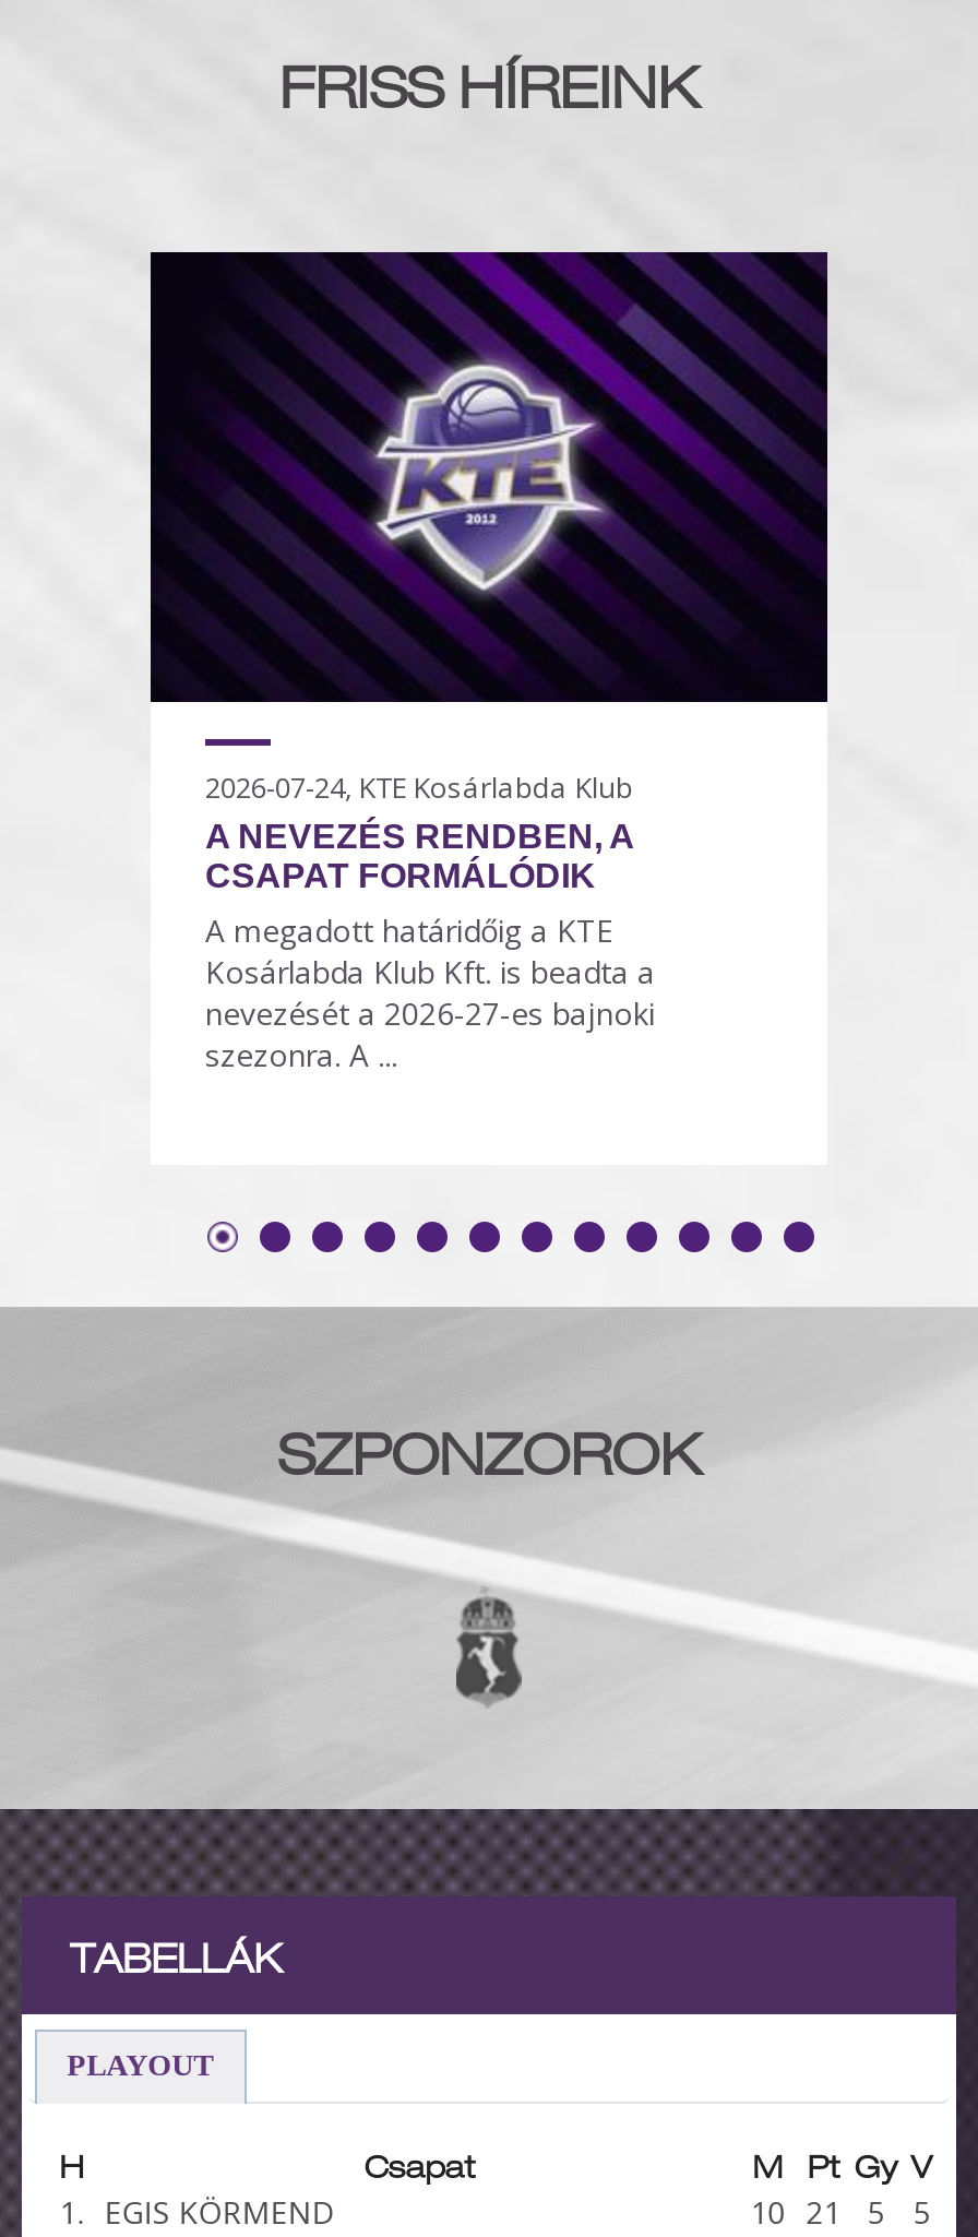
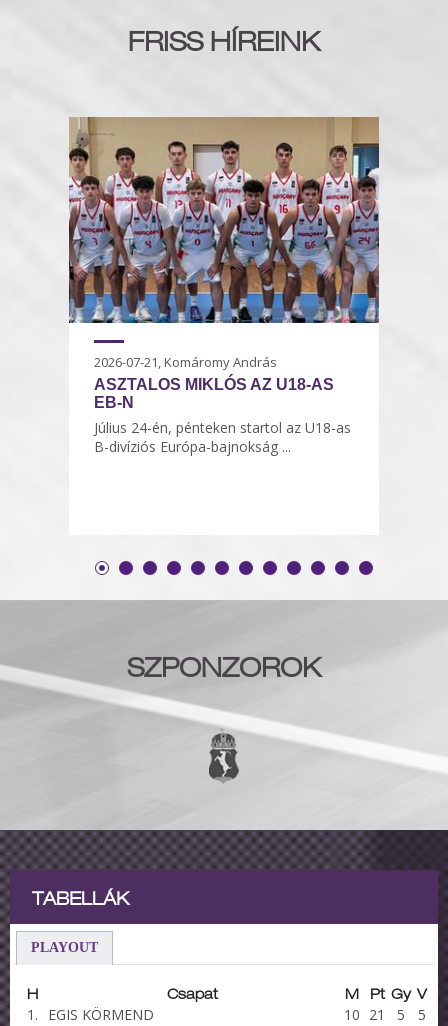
[148,250,830,1076] [image] | 2026-07-24, KTE Kosárlabda Klub | A NEVEZÉS RENDBEN, A | CSAPAT FORMÁLÓDIK | A megadott határidőig a KTE | Kosárlabda Klub Kft. is beadta a | nevezését a 2026-27-es bajnoki | szezonra. A ... -> [68,116,380,456] [image] | 2026-07-21, Komáromy András | ASZTALOS MIKLÓS AZ U18-AS | EB-N | Július 24-én, pénteken startol az U18-as | B-divíziós Európa-bajnokság ...

